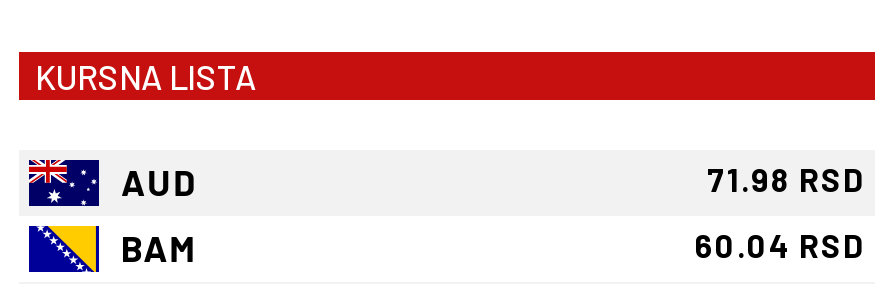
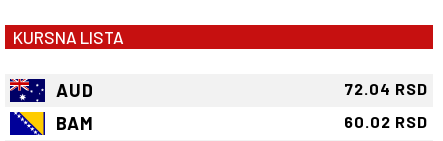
[707,160,865,198] 71.98 RSD -> [344,79,428,98] 72.04 RSD
[695,226,865,264] 60.04 RSD -> [344,112,428,131] 60.02 RSD

